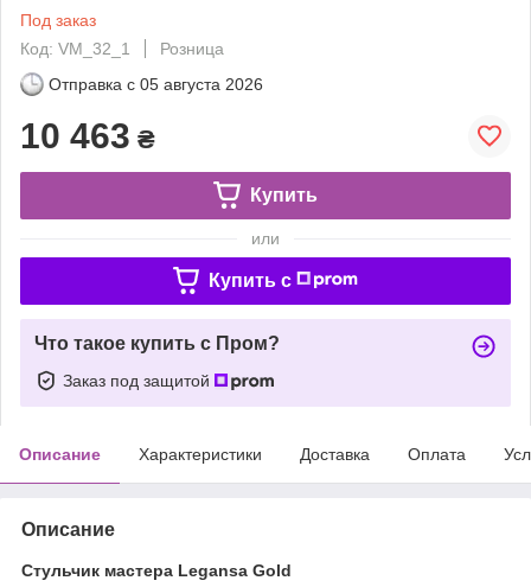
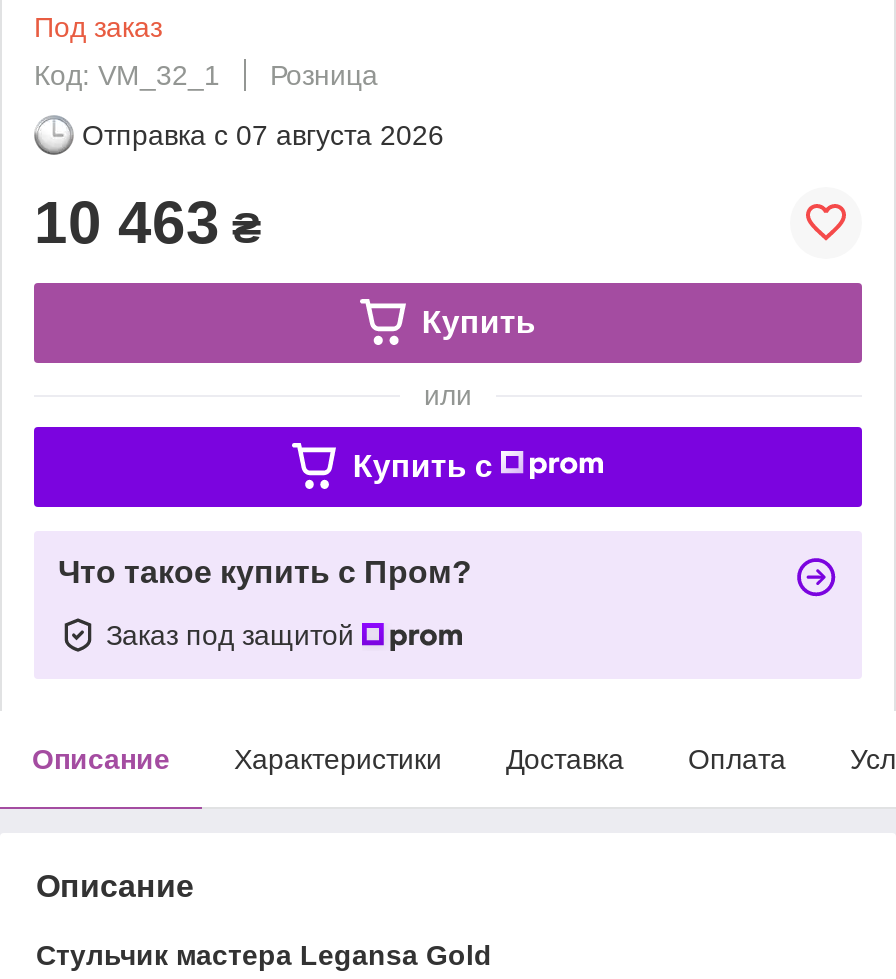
[49,74,263,93] Отправка с 05 августа 2026 -> [82,119,444,151] Отправка с 07 августа 2026

